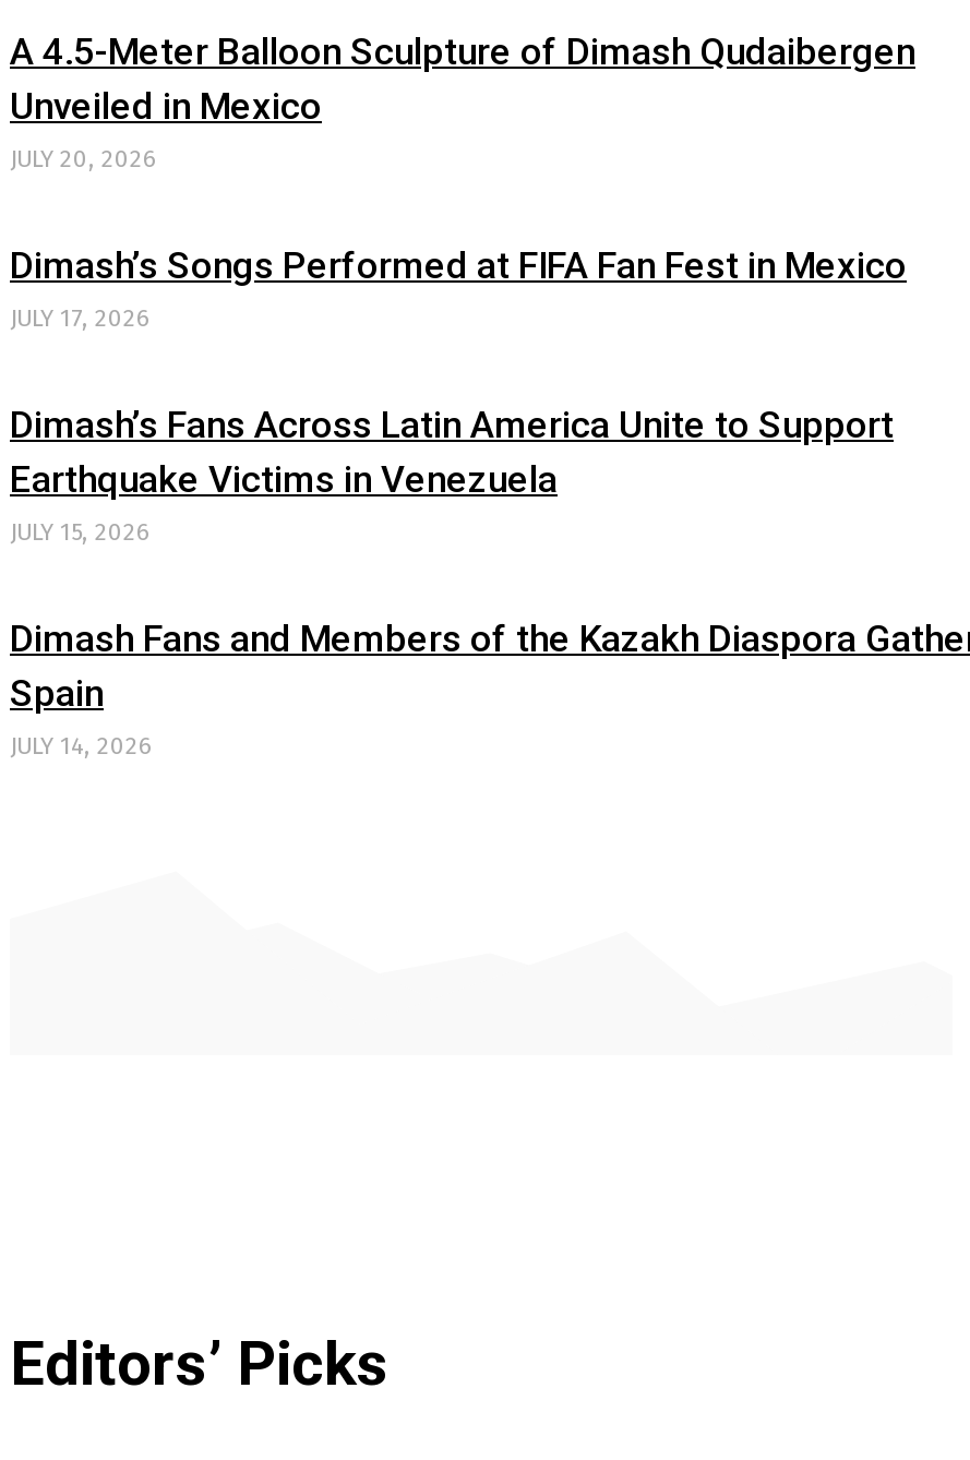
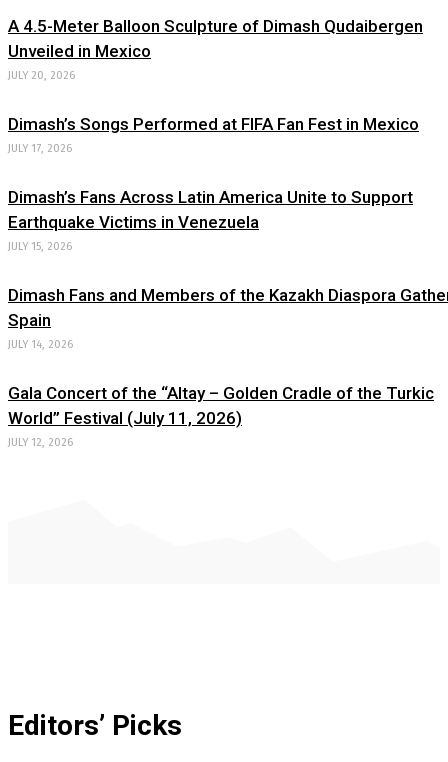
none -> [8,383,434,449] Gala Concert of the “Altay – Golden Cradle of the Turkic | World” Festival (July 11, 2026) | JULY 12, 2026

